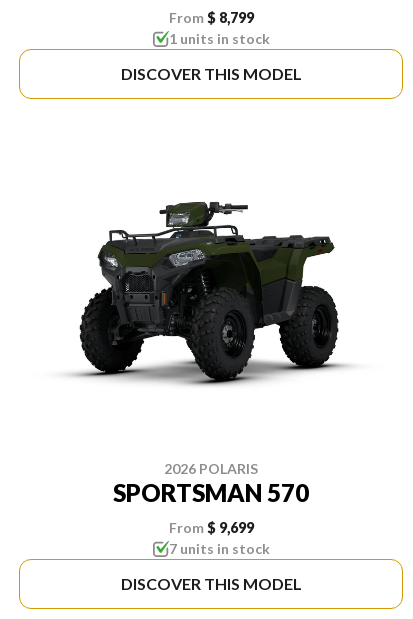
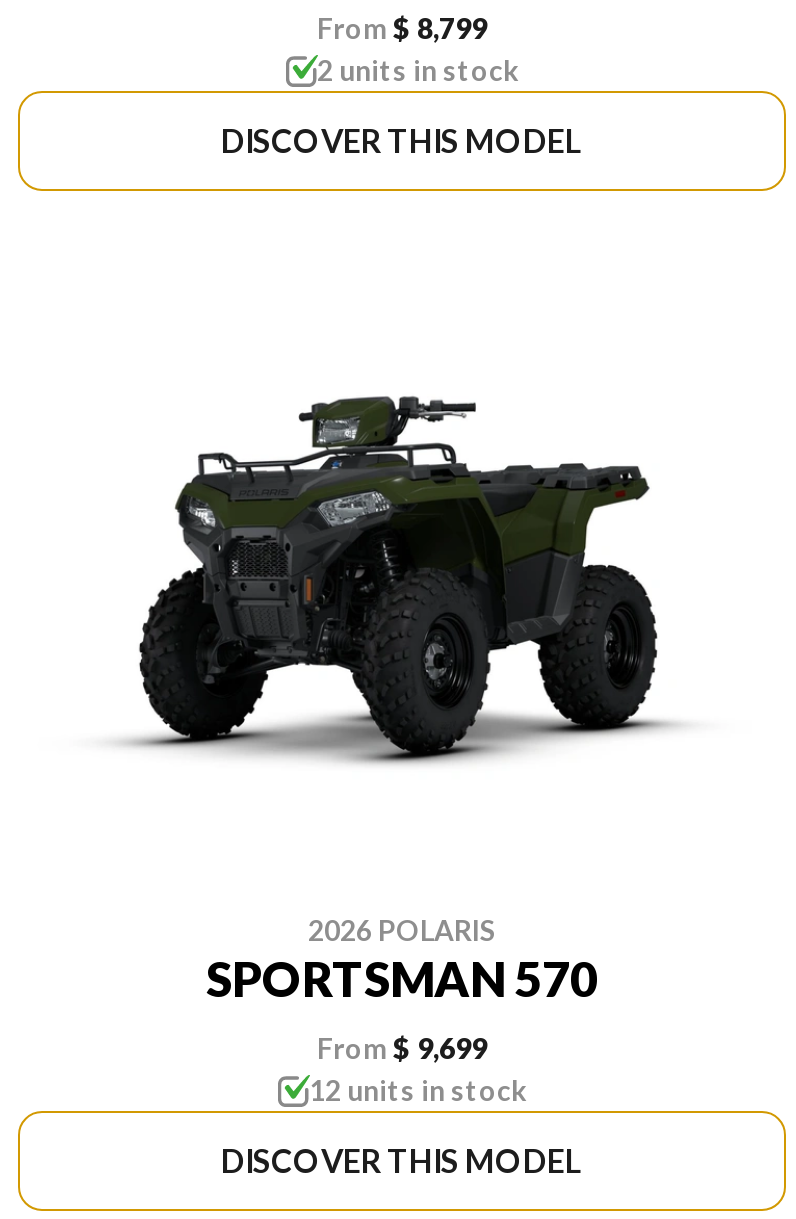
[168,30,269,47] 1 units in stock -> [317,53,519,87] 2 units in stock
[168,540,269,557] 7 units in stock -> [309,1073,527,1107] 12 units in stock

